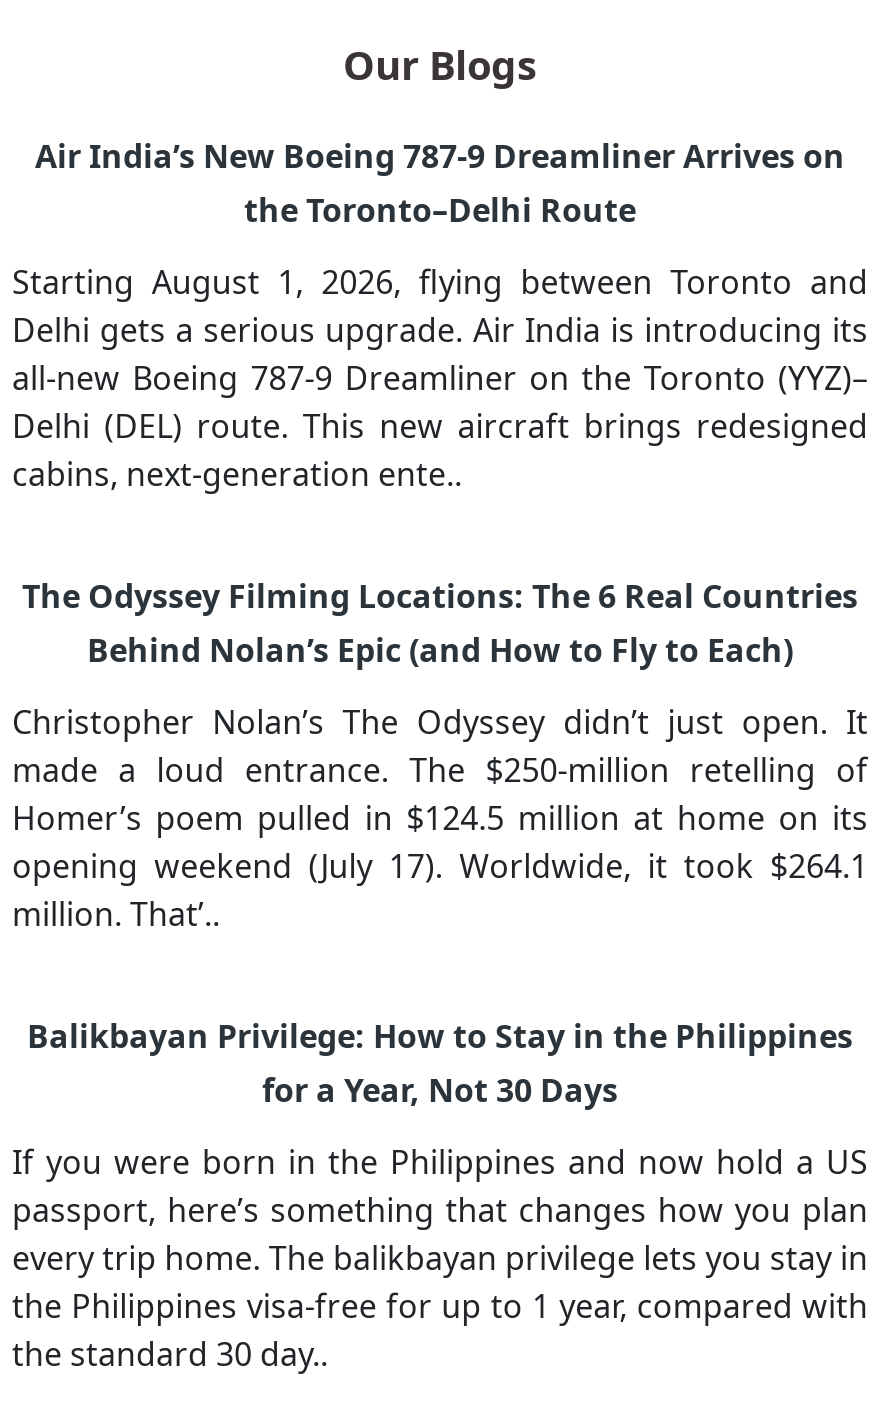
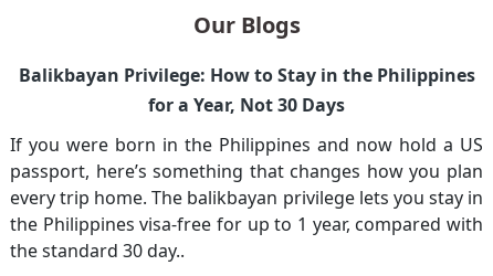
[12,134,868,936] Air India’s New Boeing 787-9 Dreamliner Arrives on | the Toronto–Delhi Route | Starting August 1, 2026, flying between Toronto and | Delhi gets a serious upgrade. Air India is introducing its | all-new Boeing 787-9 Dreamliner on the Toronto (YYZ)– | Delhi (DEL) route. This new aircraft brings redesigned | cabins, next-generation ente.. | The Odyssey Filming Locations: The 6 Real Countries | Behind Nolan’s Epic (and How to Fly to Each) | Christopher Nolan’s The Odyssey didn’t just open. It | made a loud entrance. The $250-million retelling of | Homer’s poem pulled in $124.5 million at home on its | opening weekend (July 17). Worldwide, it took $264.1 | million. That’.. -> none

